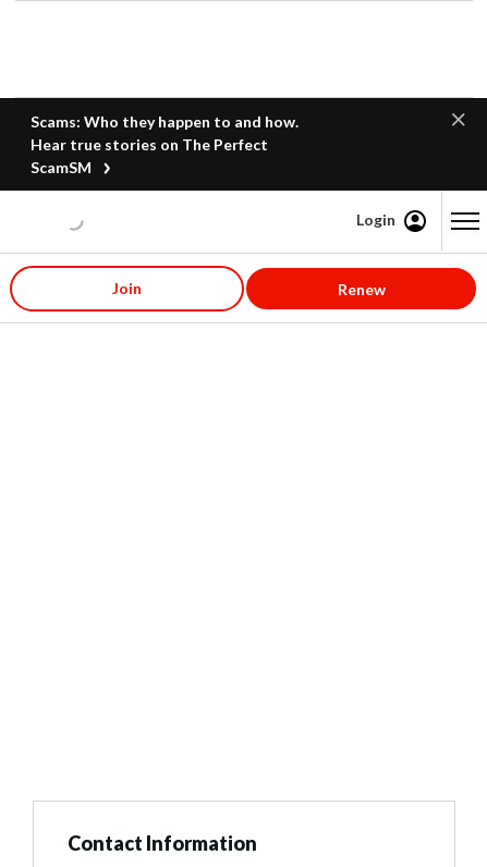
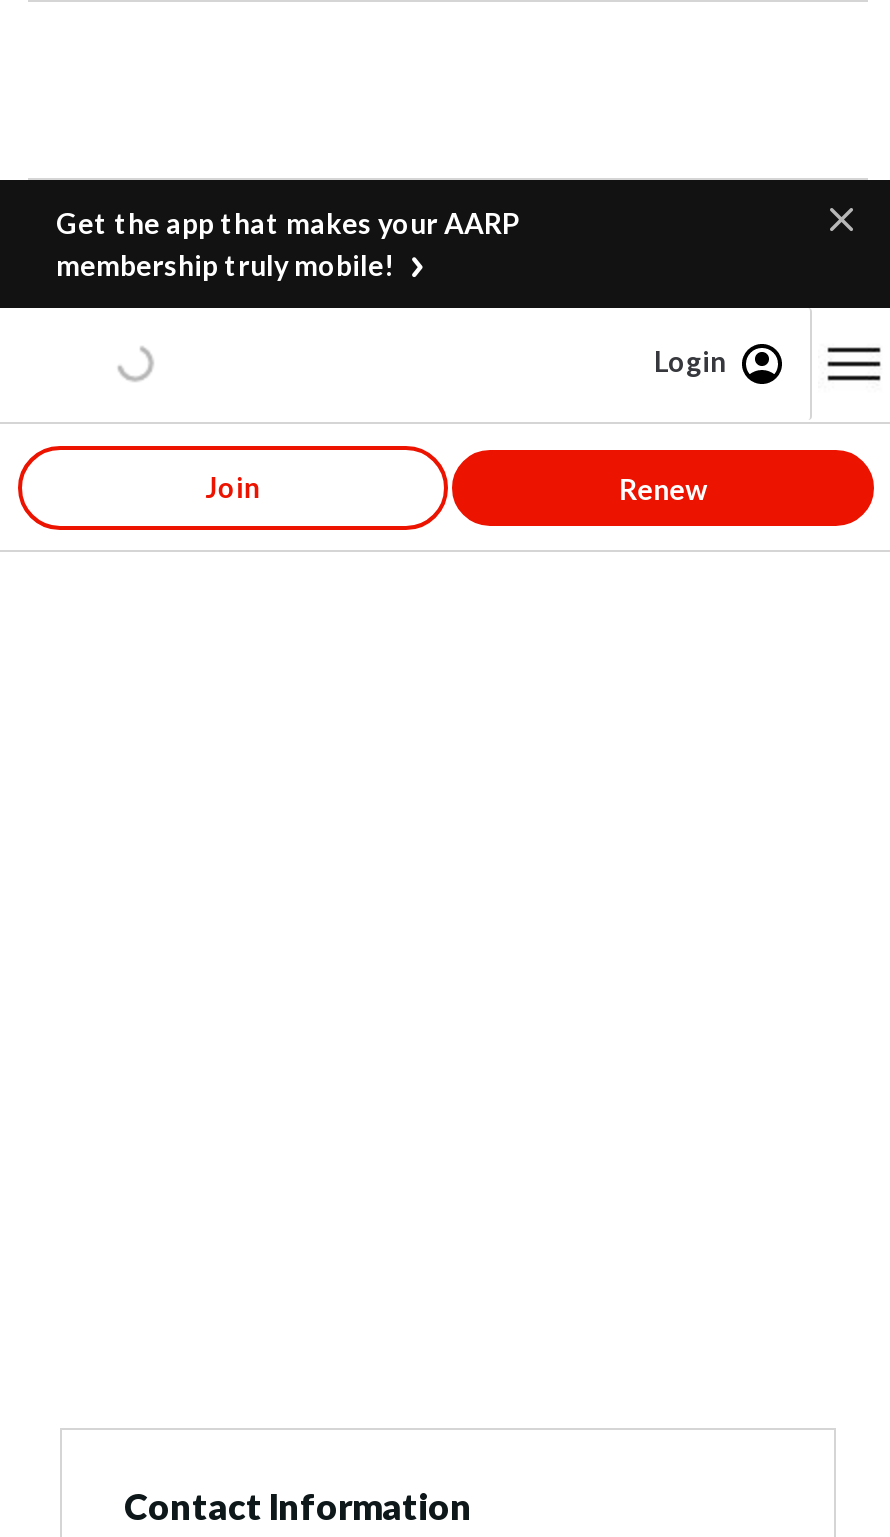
[31,112,299,176] Scams: Who they happen to and how. | Hear true stories on The Perfect | ScamSM -> [56,206,520,282] Get the app that makes your AARP | membership truly mobile!

